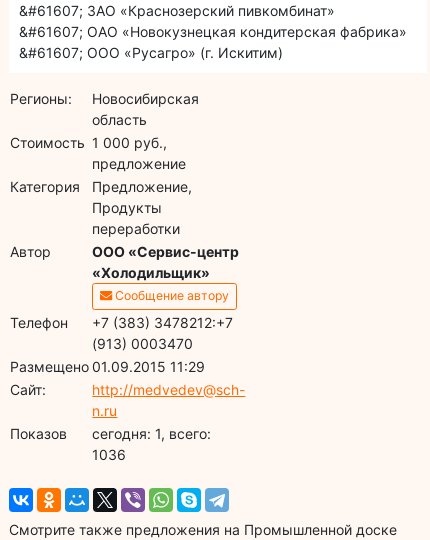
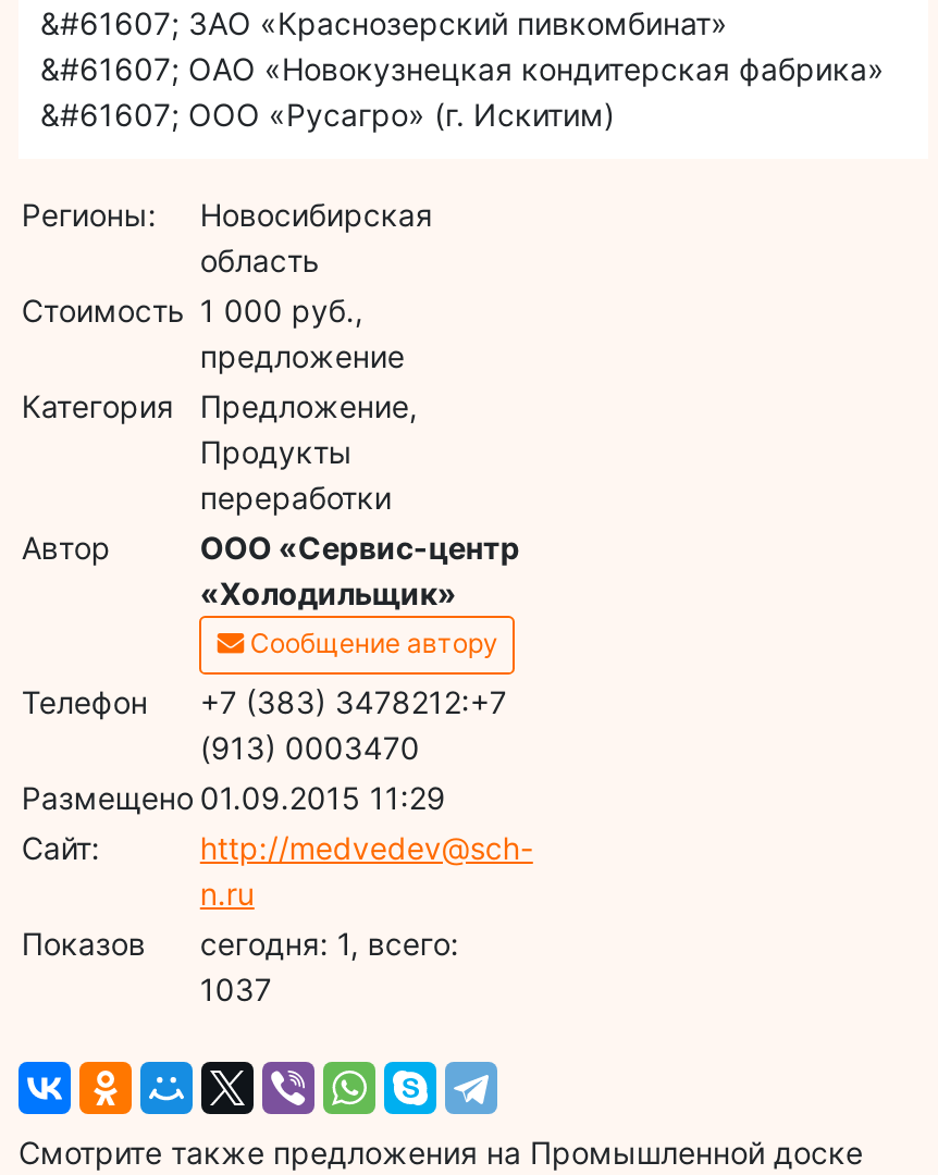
[92,446,126,463] 1036 -> [200,970,272,1007] 1037

